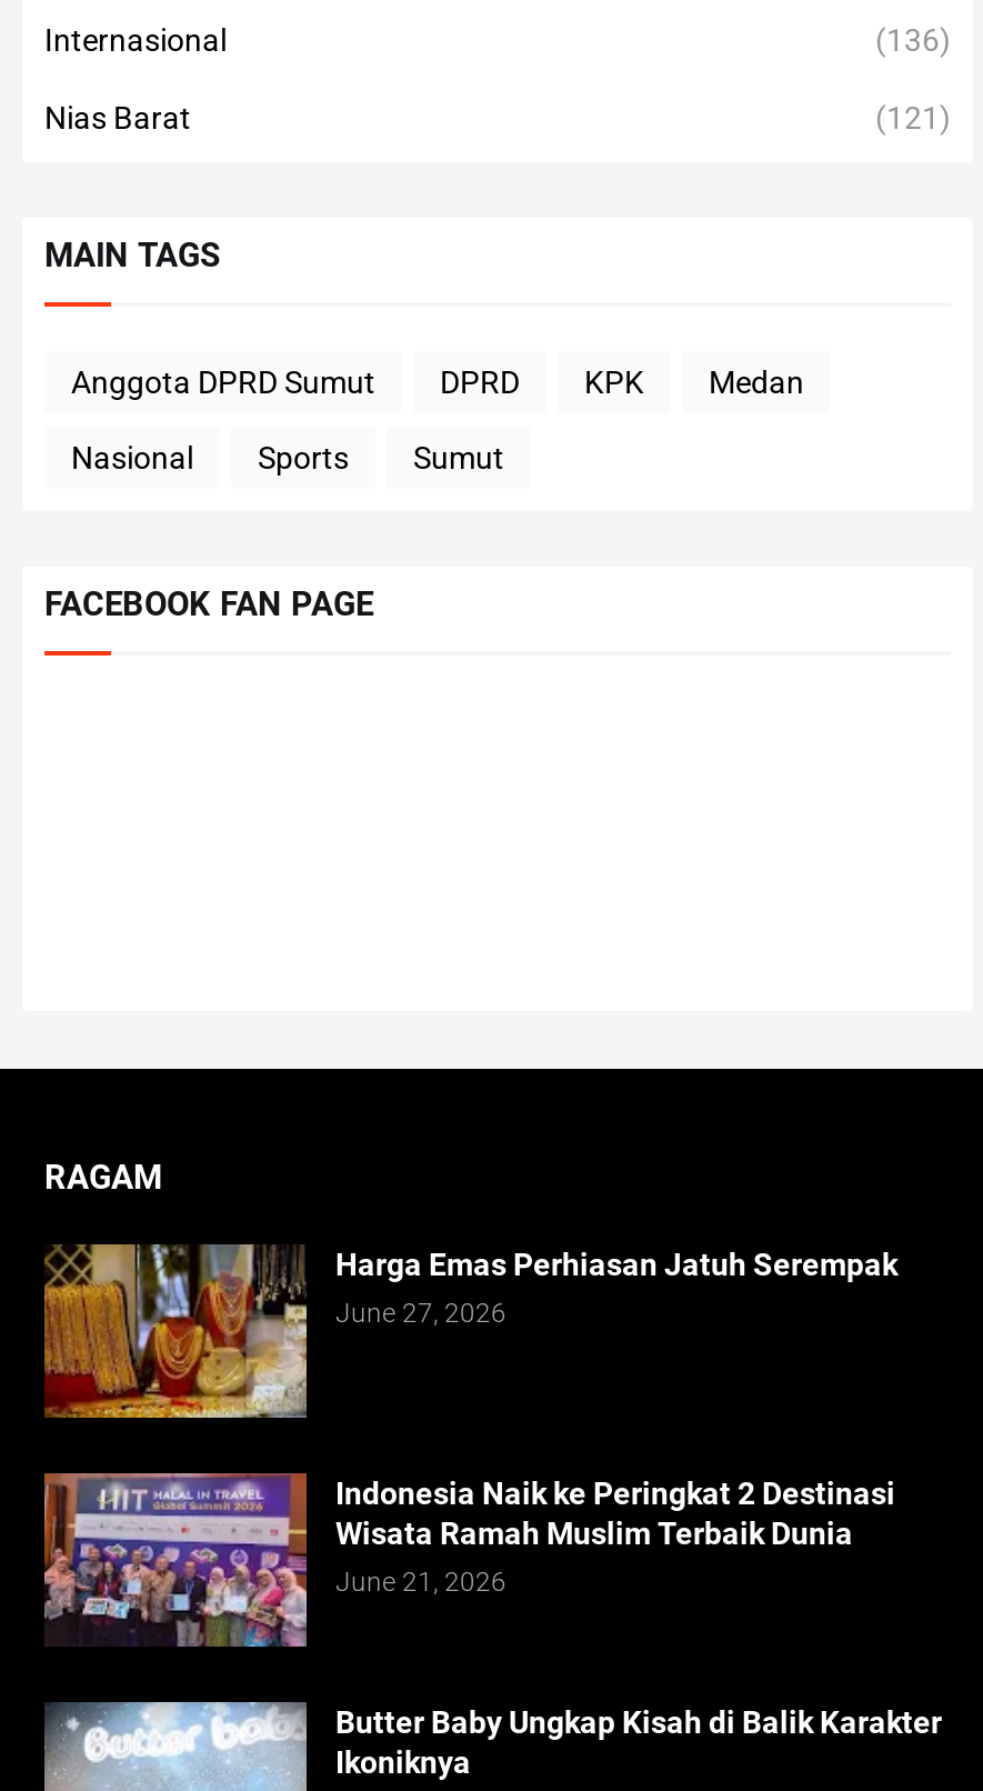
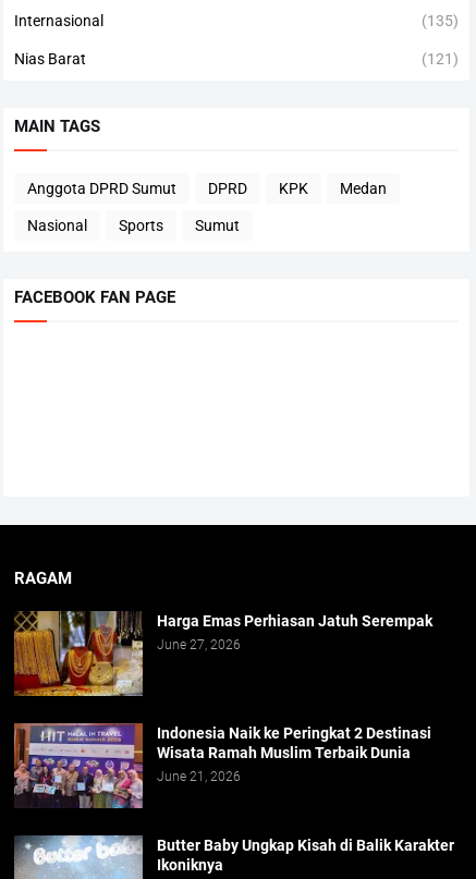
[875,22,951,58] (136) -> [422,12,459,29] (135)

